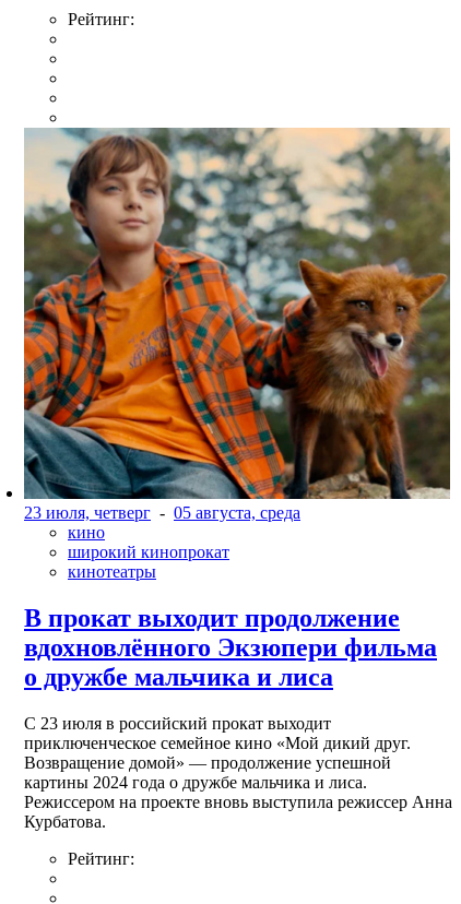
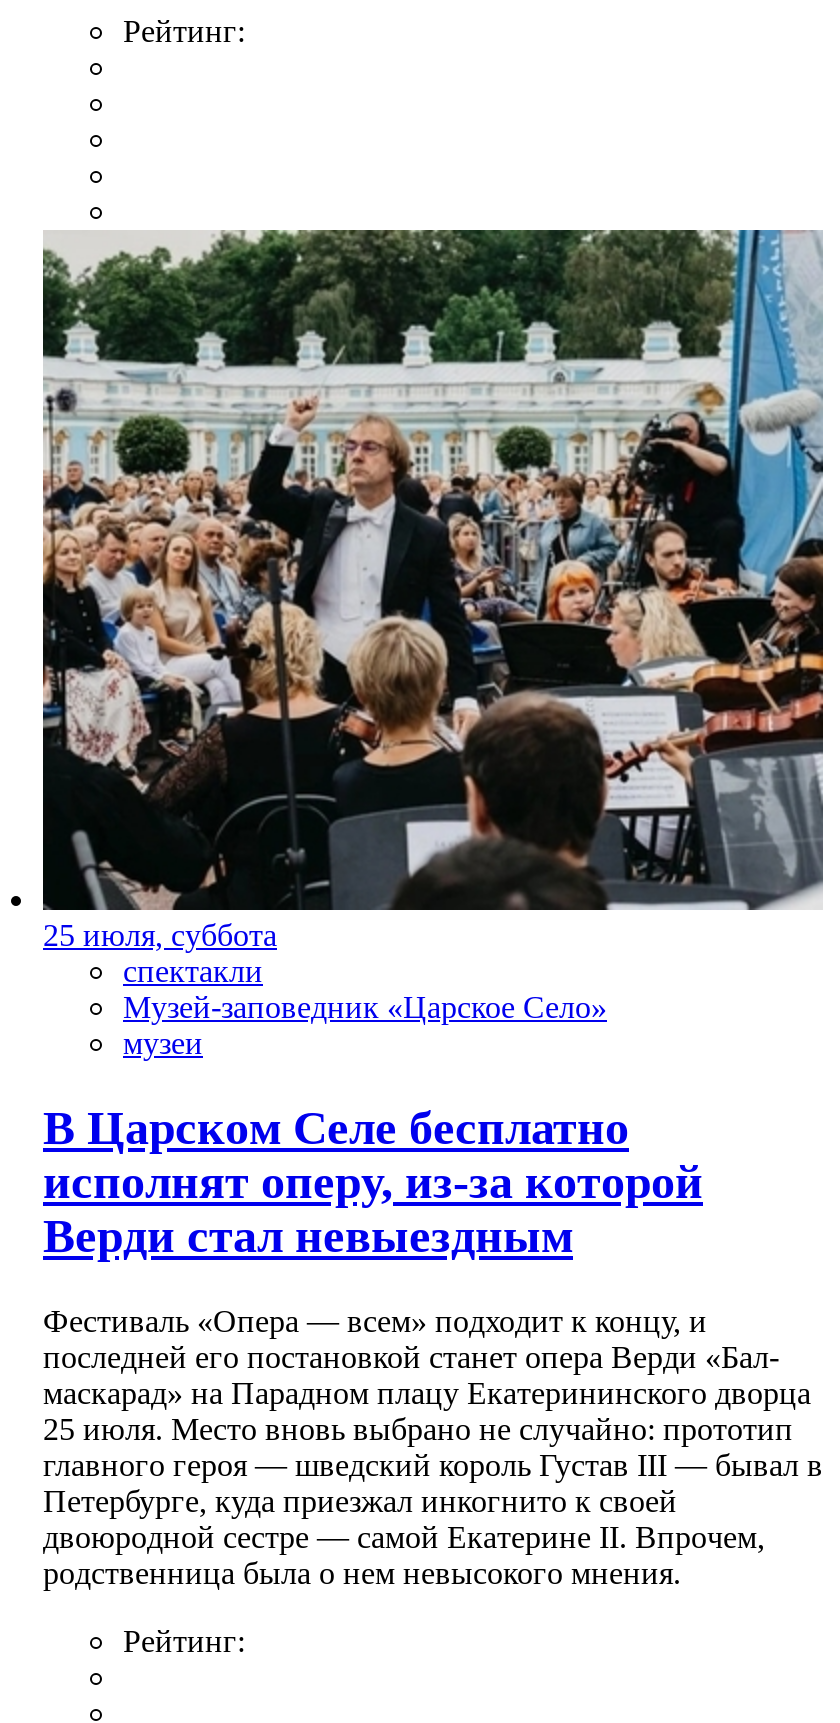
[23,128,451,581] [image] | 23 июля, четверг - 05 августа, среда | кино | широкий кинопрокат | кинотеатры -> [41,227,825,1059] [image] | 25 июля, суббота | спектакли | Музей-заповедник «Царское Село» | музеи
[24,604,437,691] В прокат выходит продолжение | вдохновлённого Экзюпери фильма | о дружбе мальчика и лиса -> [43,1101,703,1261] В Царском Селе бесплатно | исполнят оперу, из-за которой | Верди стал невыездным
[24,714,452,831] С 23 июля в российский прокат выходит | приключенческое семейное кино «Мой дикий друг. | Возвращение домой» — продолжение успешной | картины 2024 года о дружбе мальчика и лиса. | Режиссером на проекте вновь выступила режиссер Анна | Курбатова. -> [43,1303,823,1589] Фестиваль «Опера — всем» подходит к концу, и | последней его постановкой станет опера Верди «Бал- | маскарад» на Парадном плацу Екатерининского дворца | 25 июля. Место вновь выбрано не случайно: прототип | главного героя — шведский король Густав III — бывал в | Петербурге, куда приезжал инкогнито к своей | двоюродной сестре — самой Екатерине II. Впрочем, | родственница была о нем невысокого мнения.

